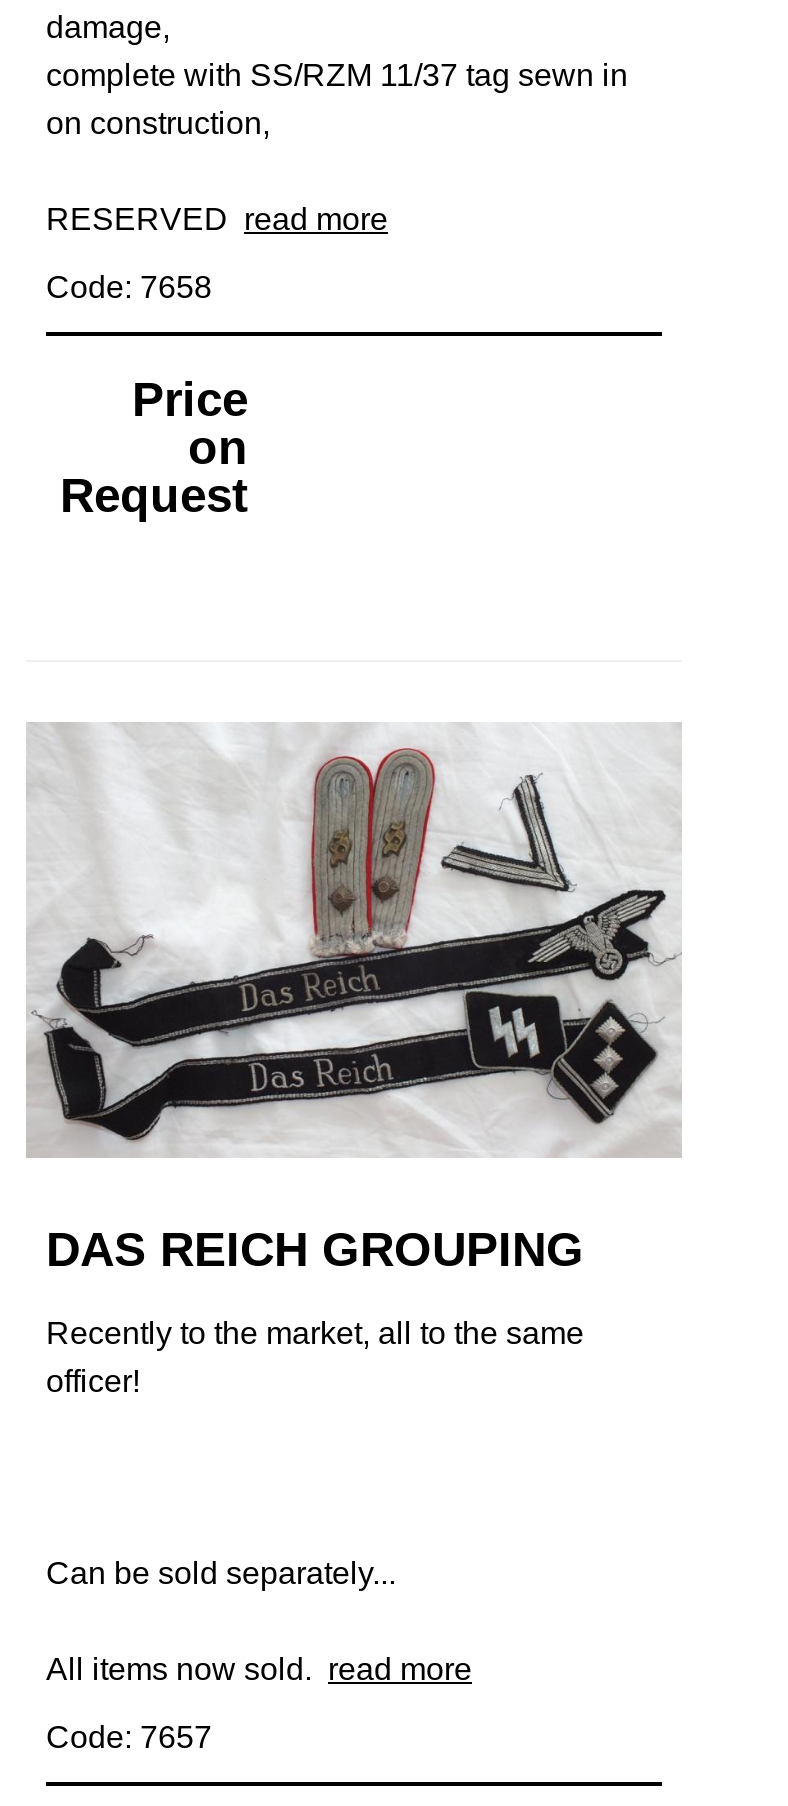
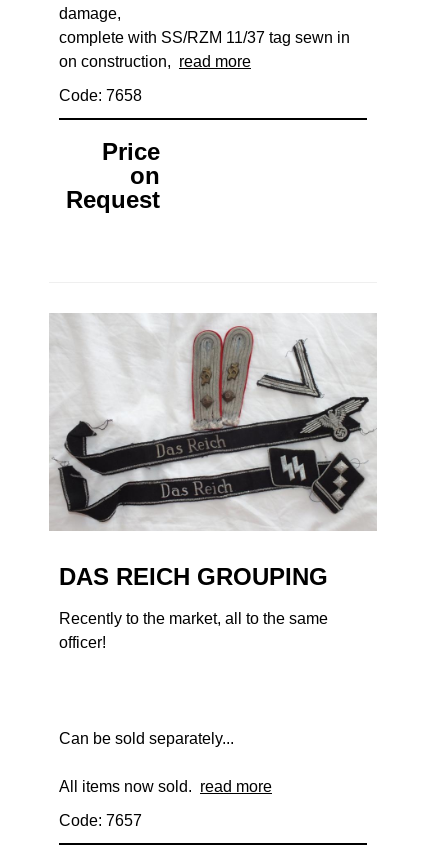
[46,105,388,235] on construction, | RESERVED read more -> [59,52,251,69] on construction, read more

